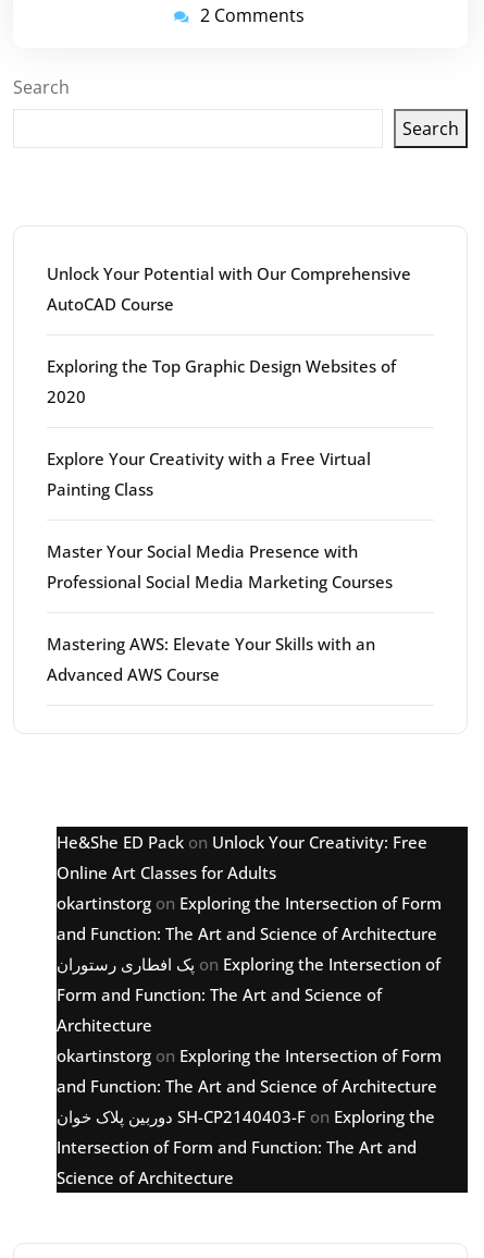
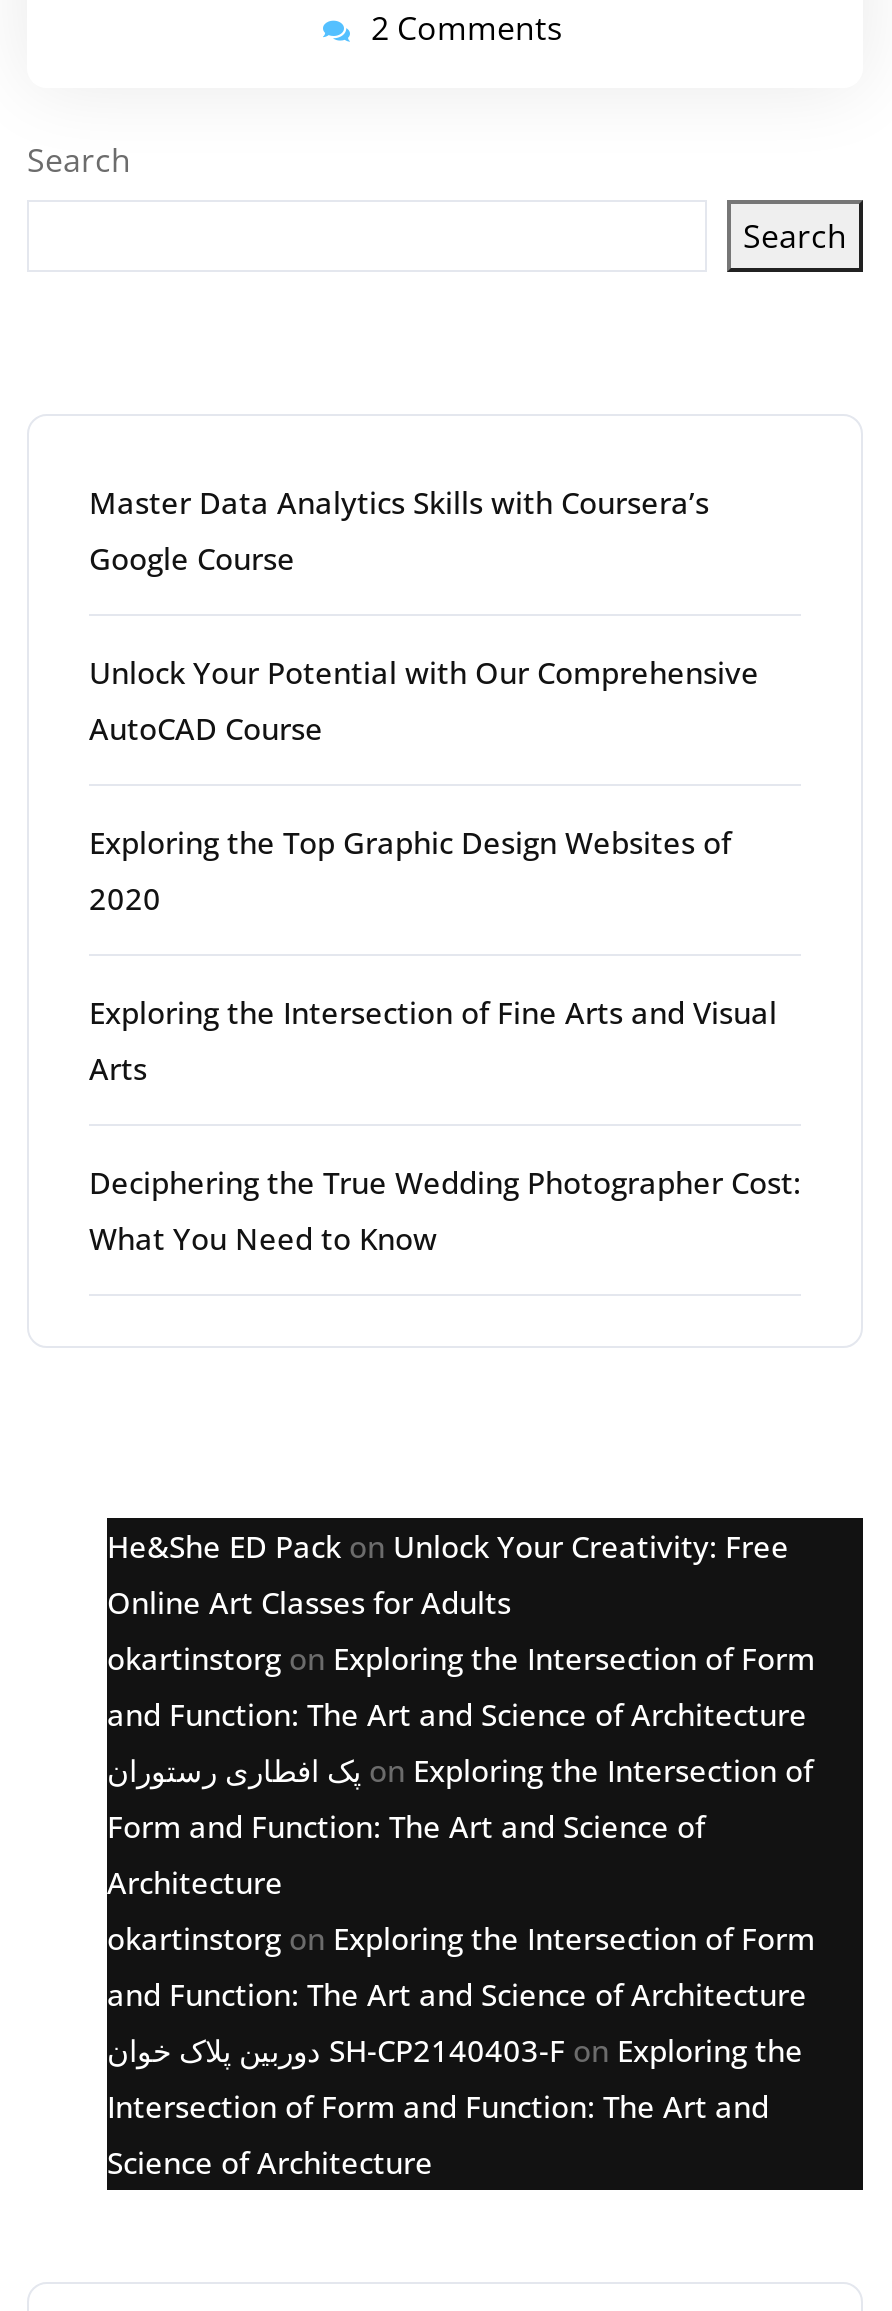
none -> [89,482,709,578] Master Data Analytics Skills with Coursera’s | Google Course
moved [47,263,411,407] -> [89,652,759,918]: Unlock Your Potential with Our Comprehensive | AutoCAD Course | Exploring the Top Graphic Design Websites of | 2020
[47,448,393,685] Explore Your Creativity with a Free Virtual | Painting Class | Master Your Social Media Presence with | Professional Social Media Marketing Courses | Mastering AWS: Elevate Your Skills with an | Advanced AWS Course -> [89,992,801,1258] Exploring the Intersection of Fine Arts and Visual | Arts | Deciphering the True Wedding Photographer Cost: | What You Need to Know

